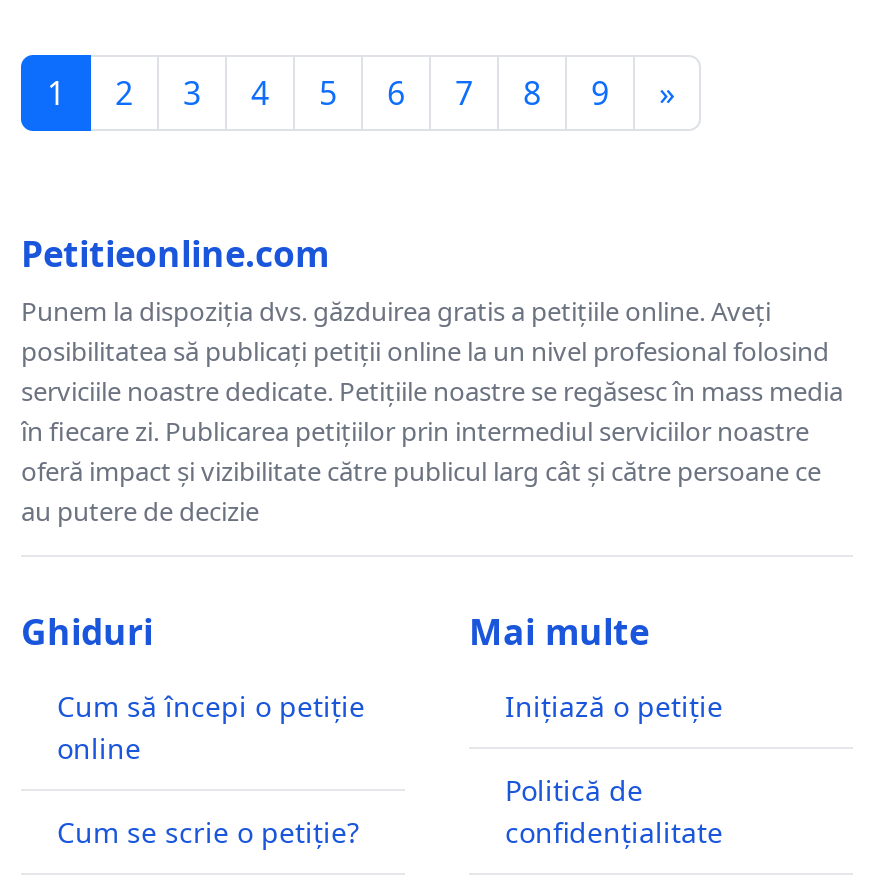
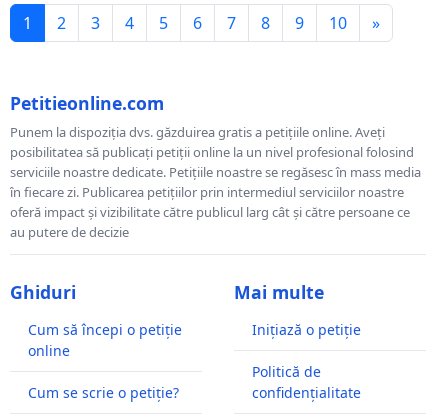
none -> [329,12,347,34] 10

